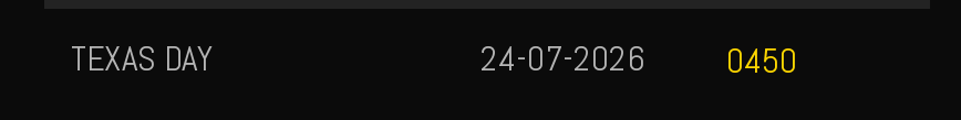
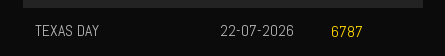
[480,38,644,82] 24-07-2026 -> [220,21,294,41] 22-07-2026
[726,39,797,83] 0450 -> [331,22,363,42] 6787

